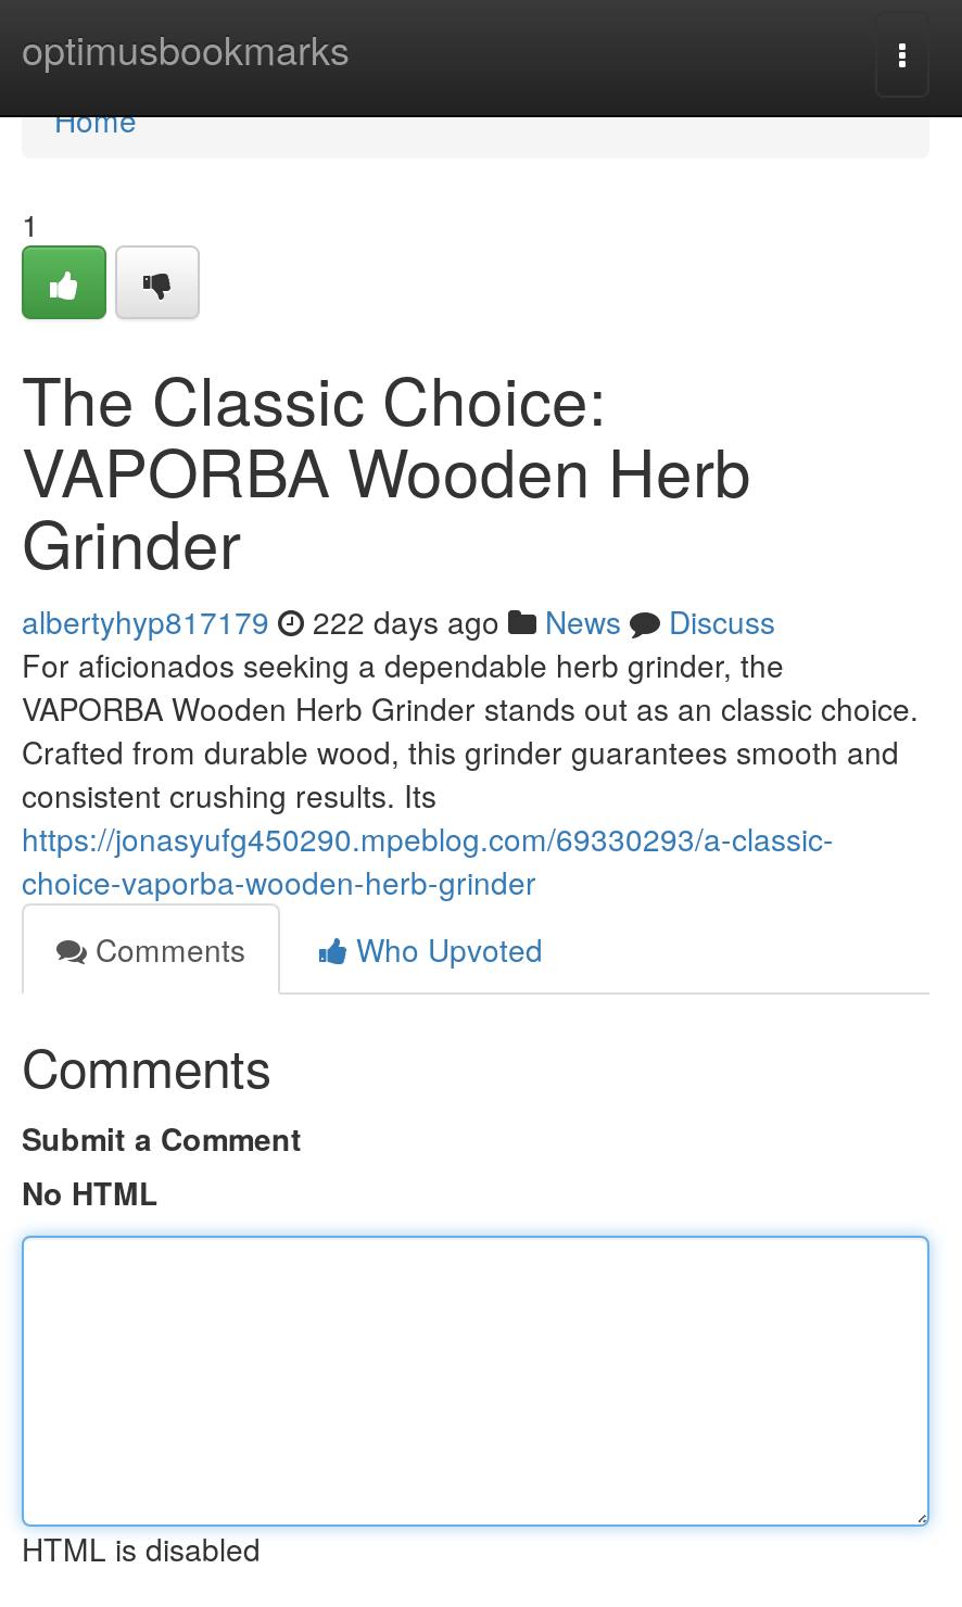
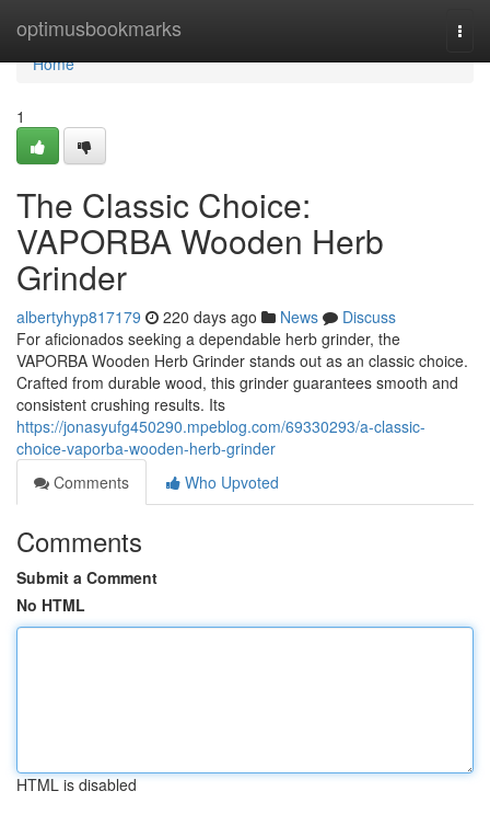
[22,599,775,643] albertyhyp817179 222 days ago News Discuss -> [16,306,396,328] albertyhyp817179 220 days ago News Discuss

